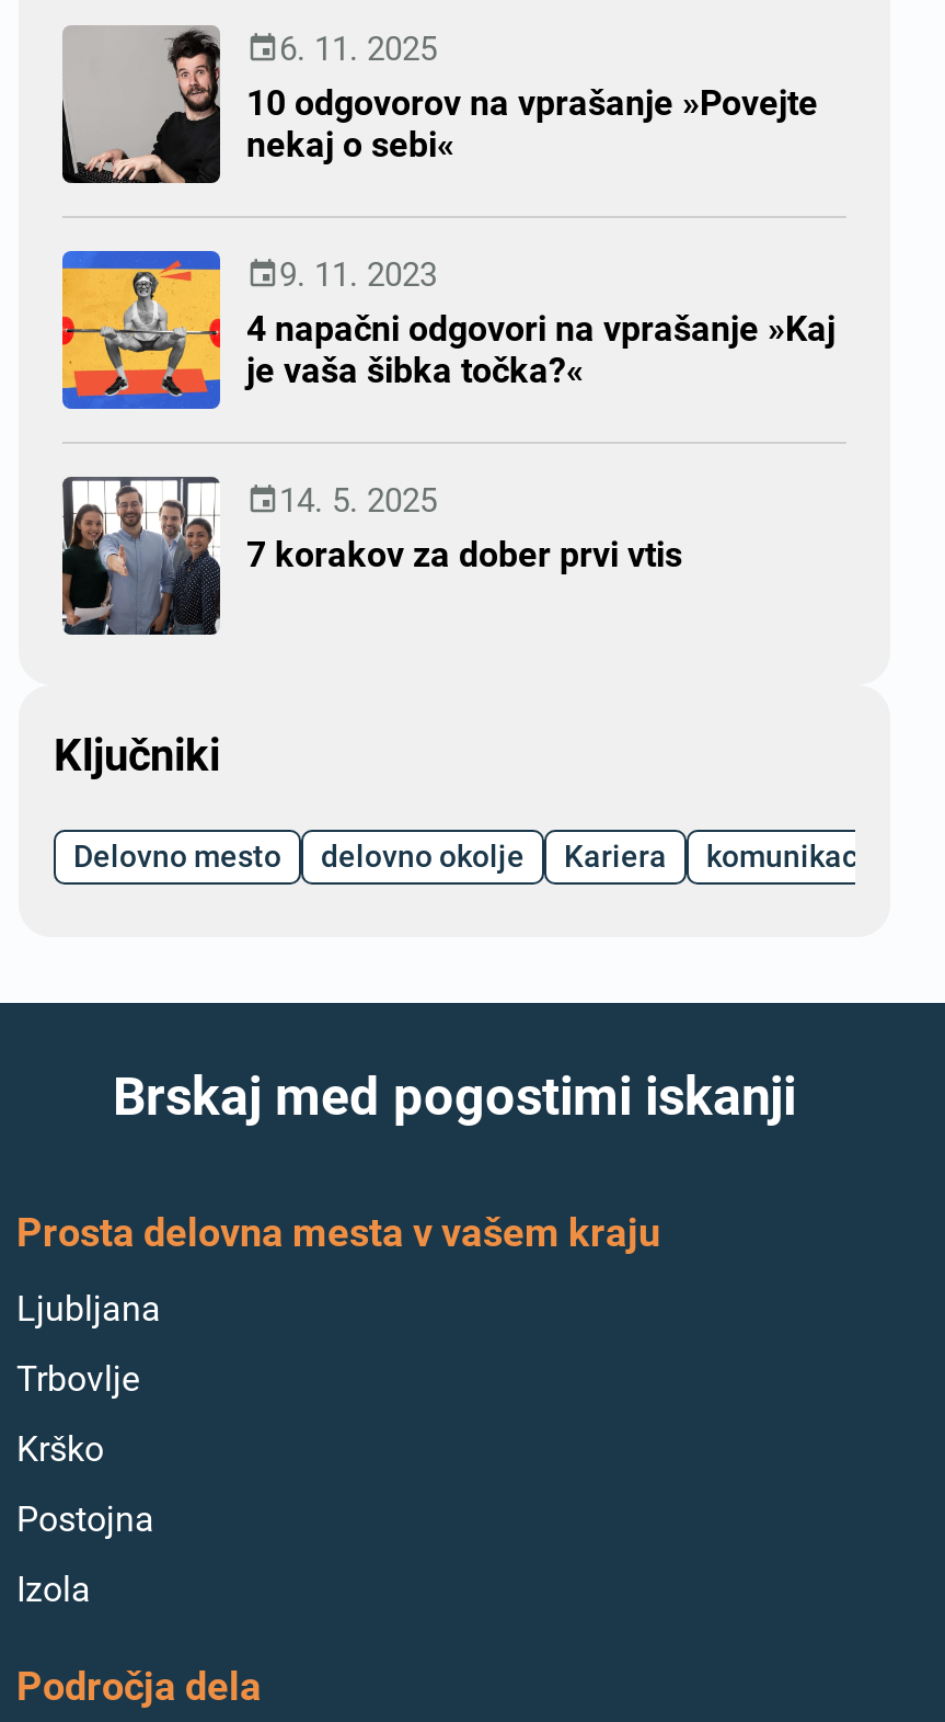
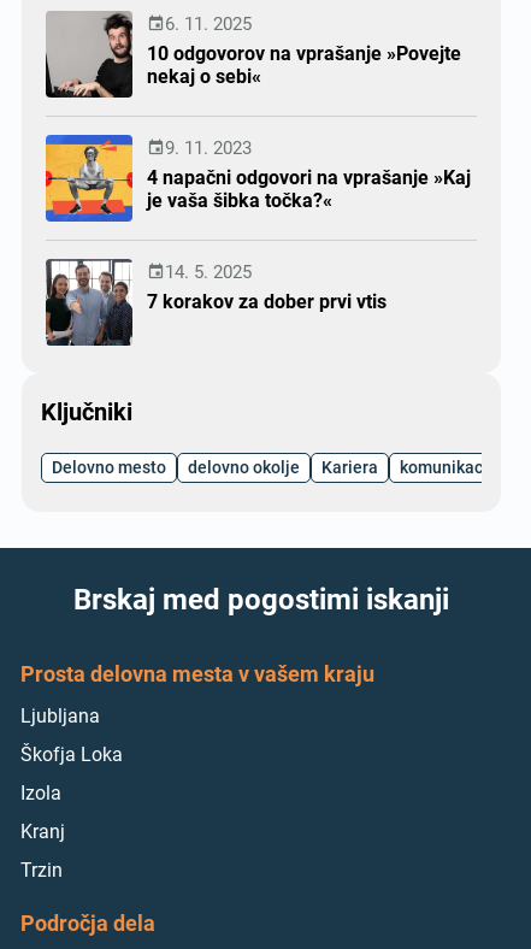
[16,1359,154,1541] Trbovlje | Krško | Postojna -> [20,743,123,766] Škofja Loka
moved [16,1569,91,1611] -> [20,782,61,805]: Izola
none -> [20,820,65,882] Kranj | Trzin

